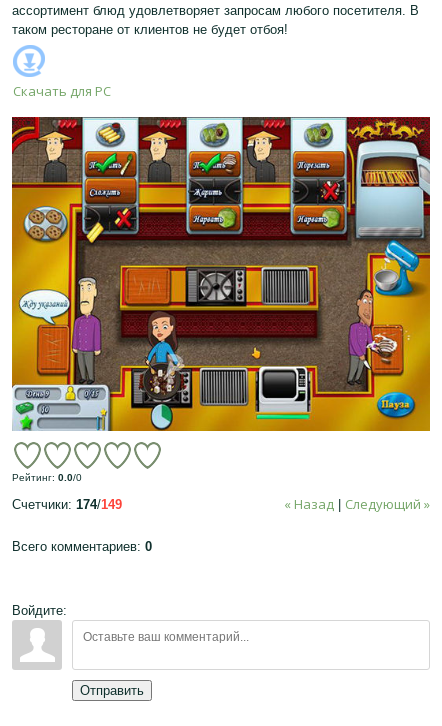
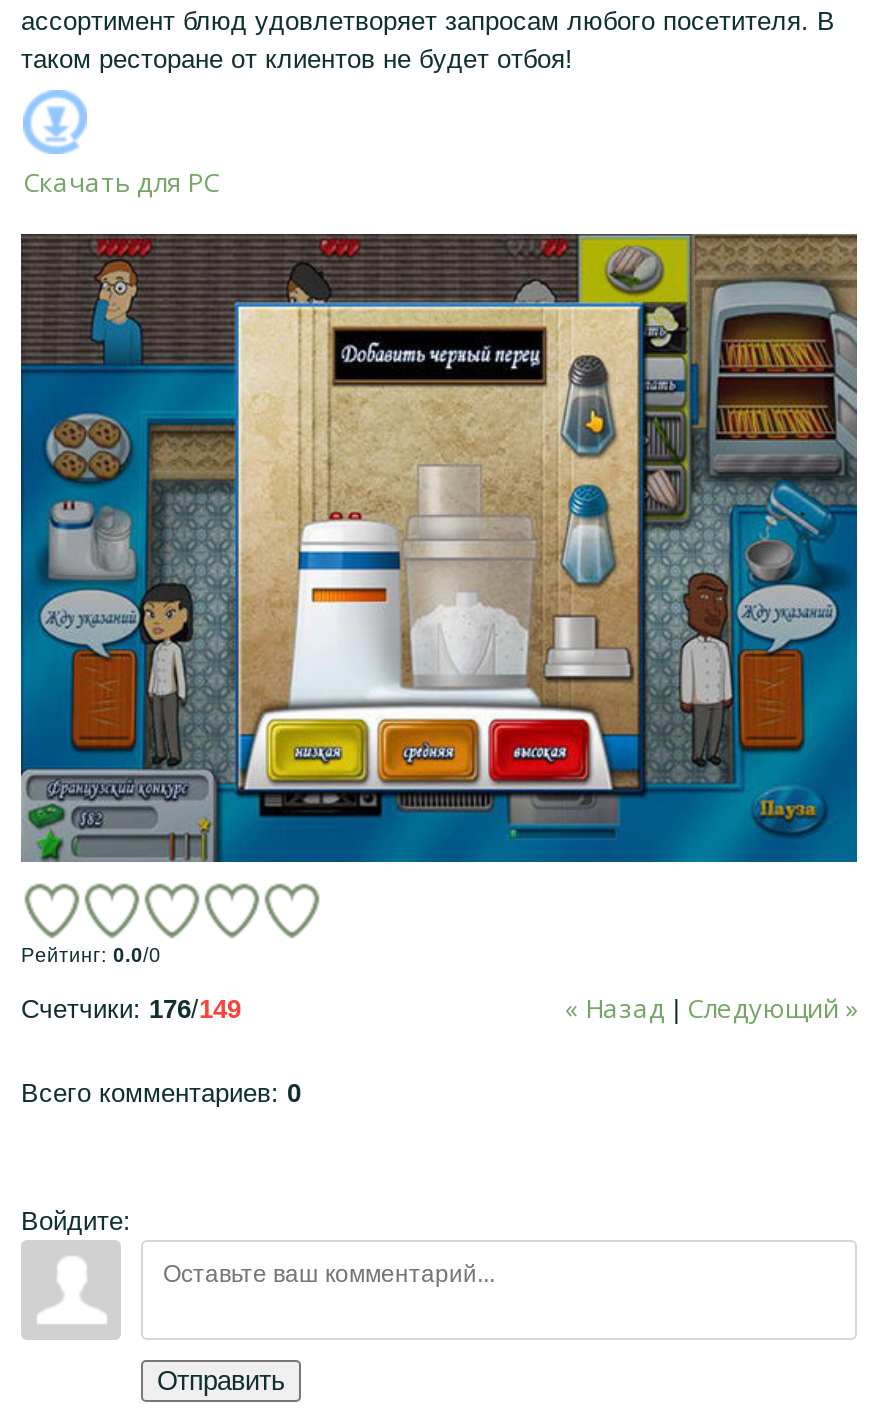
[11,116,431,432] [image] -> [19,232,859,864] [image]
[12,497,122,512] Счетчики: 174/149 -> [21,994,241,1024] Счетчики: 176/149

